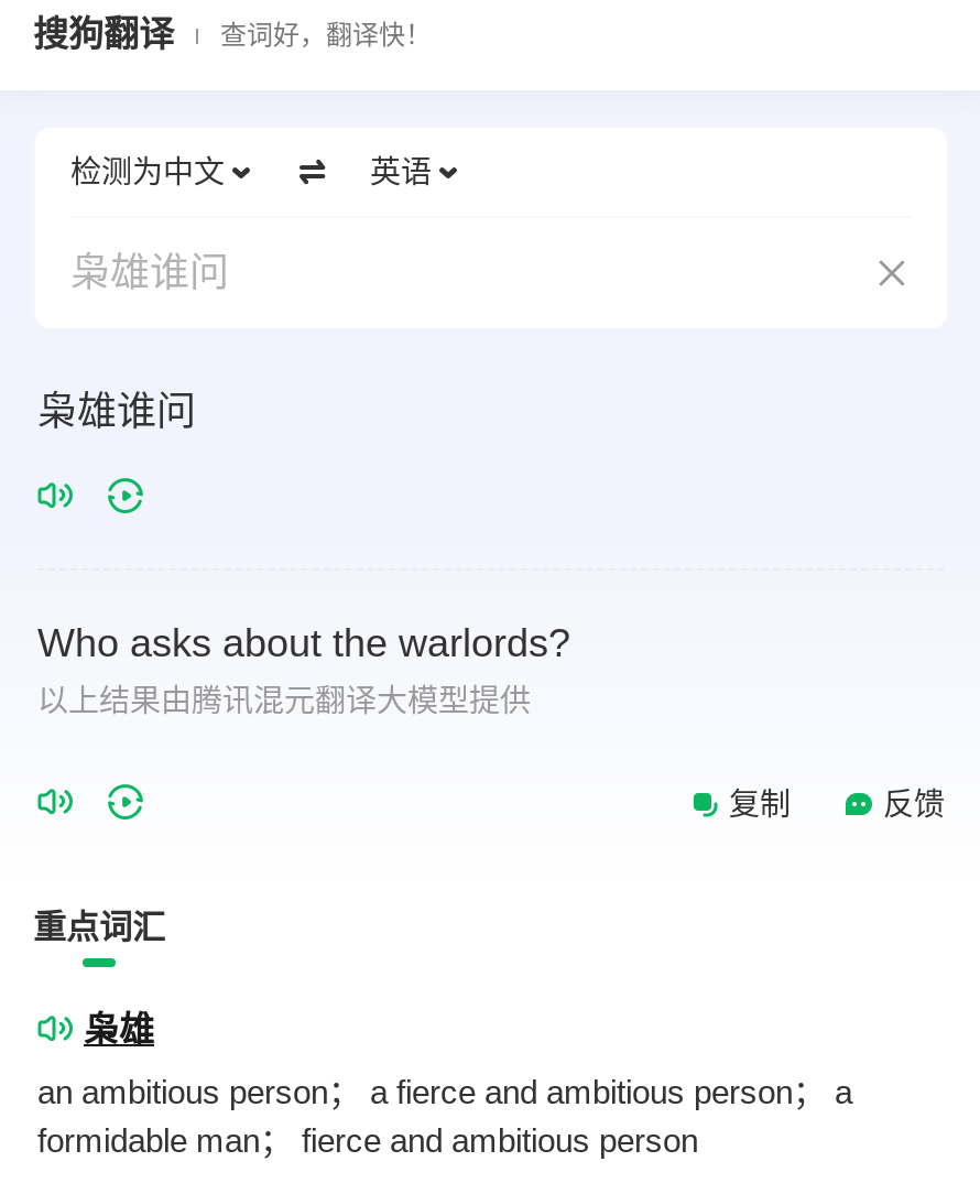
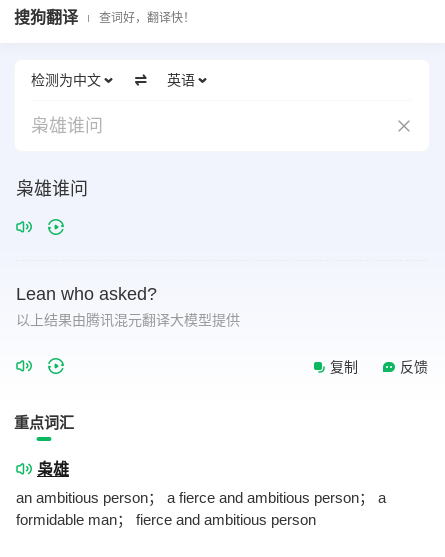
[37,621,570,665] Who asks about the warlords? -> [16,284,157,304] Lean who asked?

